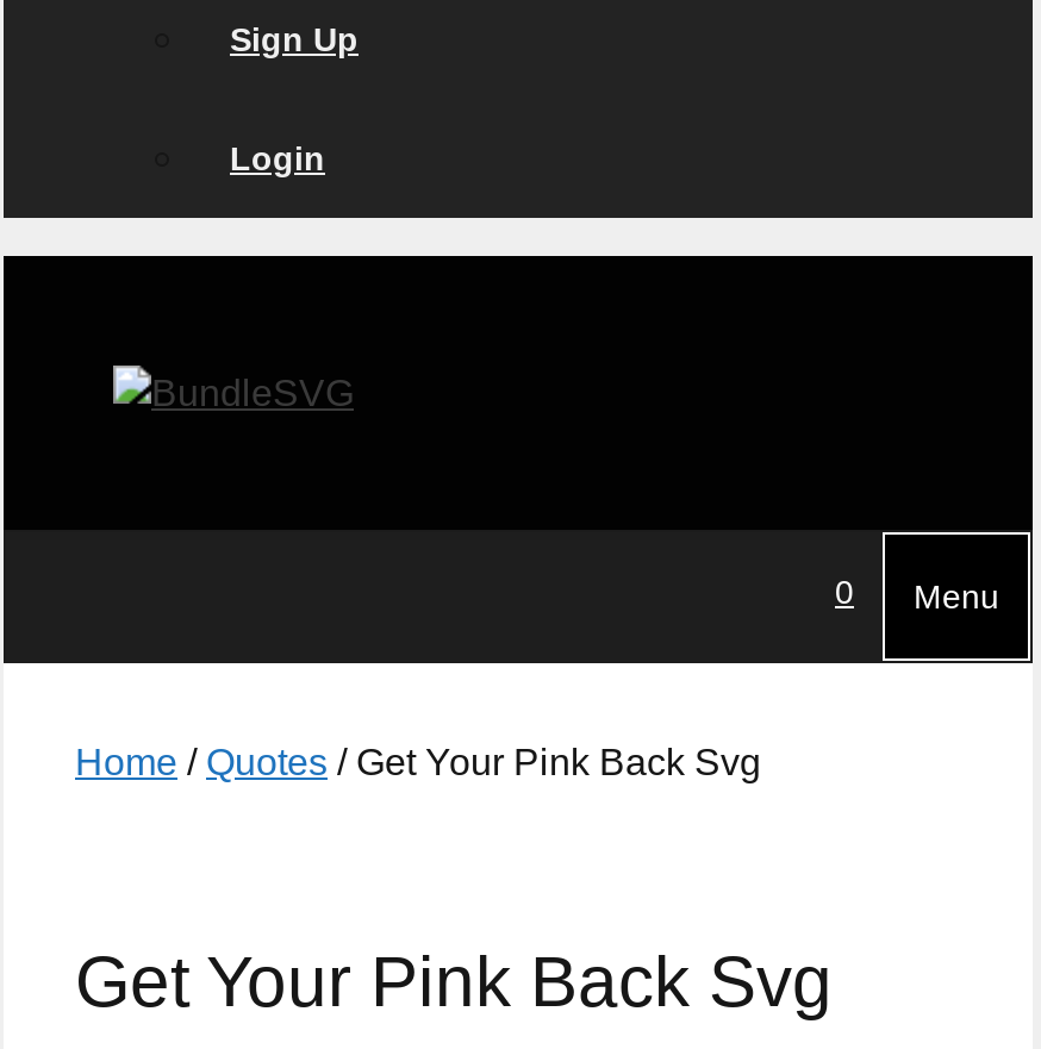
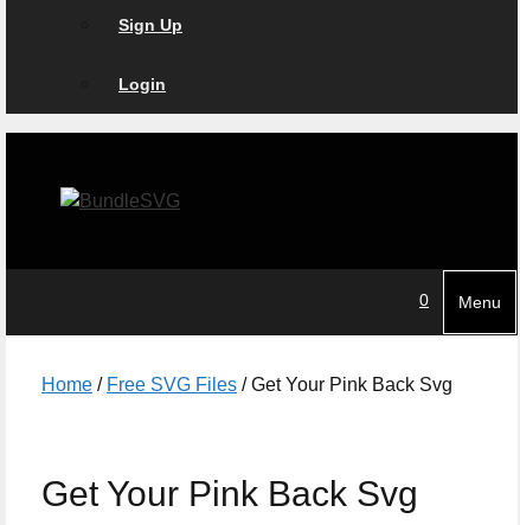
[75,742,761,782] Home / Quotes / Get Your Pink Back Svg -> [41,374,452,395] Home / Free SVG Files / Get Your Pink Back Svg

